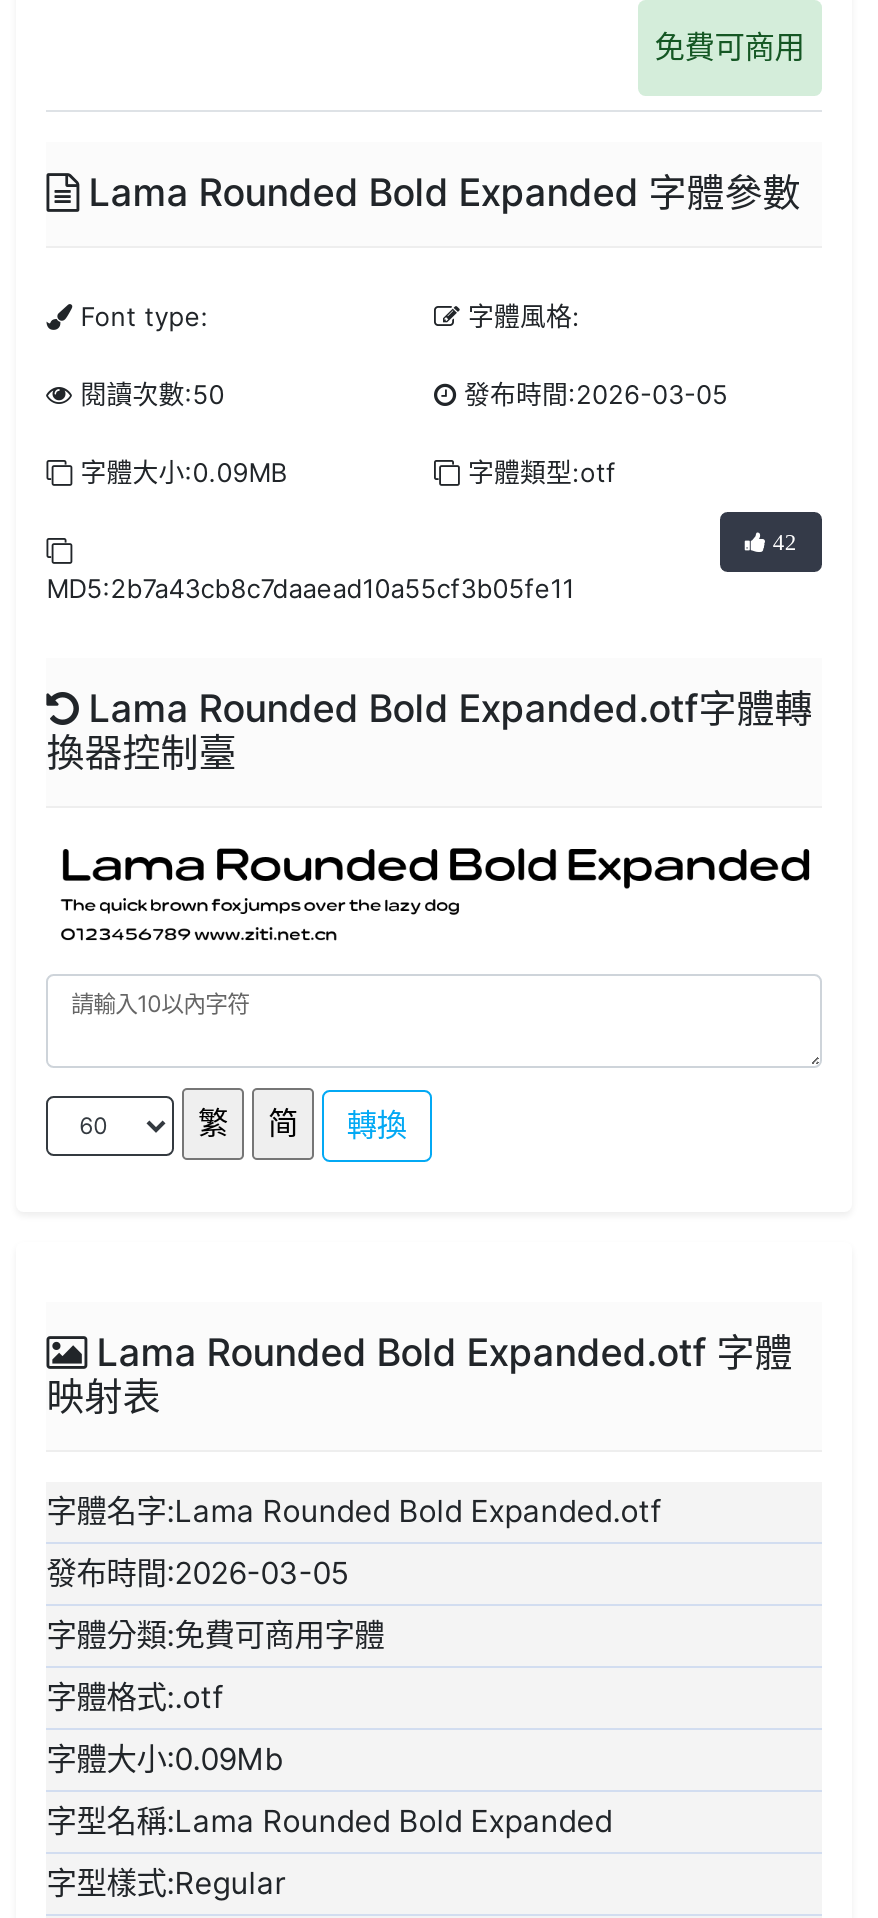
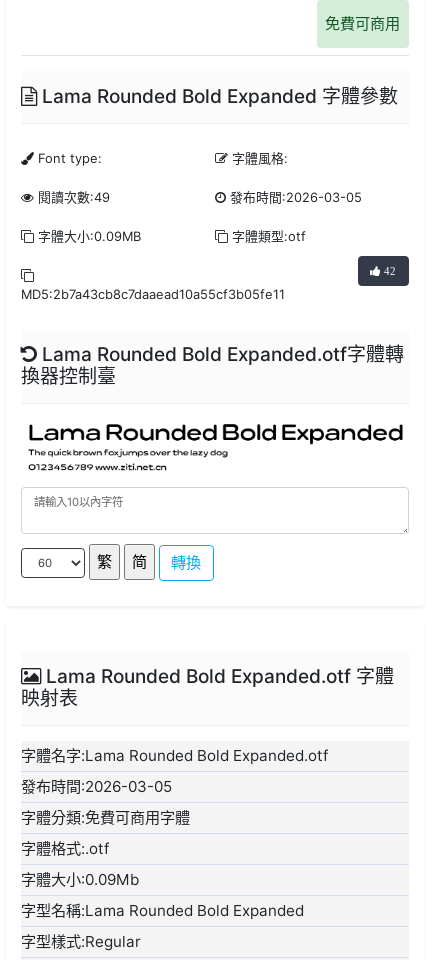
[72,378,224,410] 閱讀次數:50 -> [34,189,110,205] 閱讀次數:49

